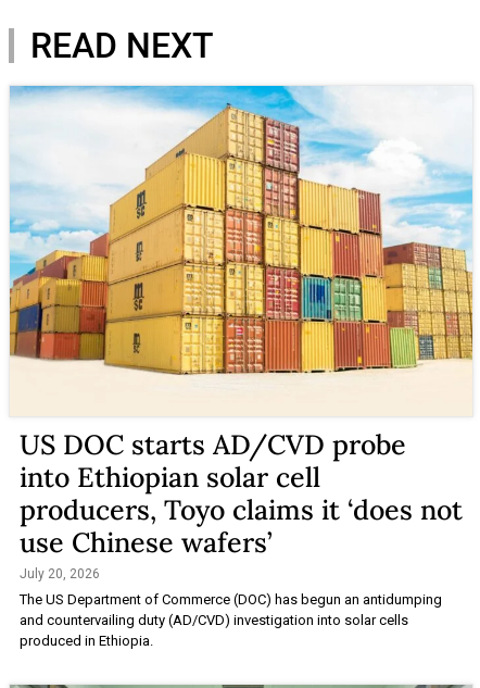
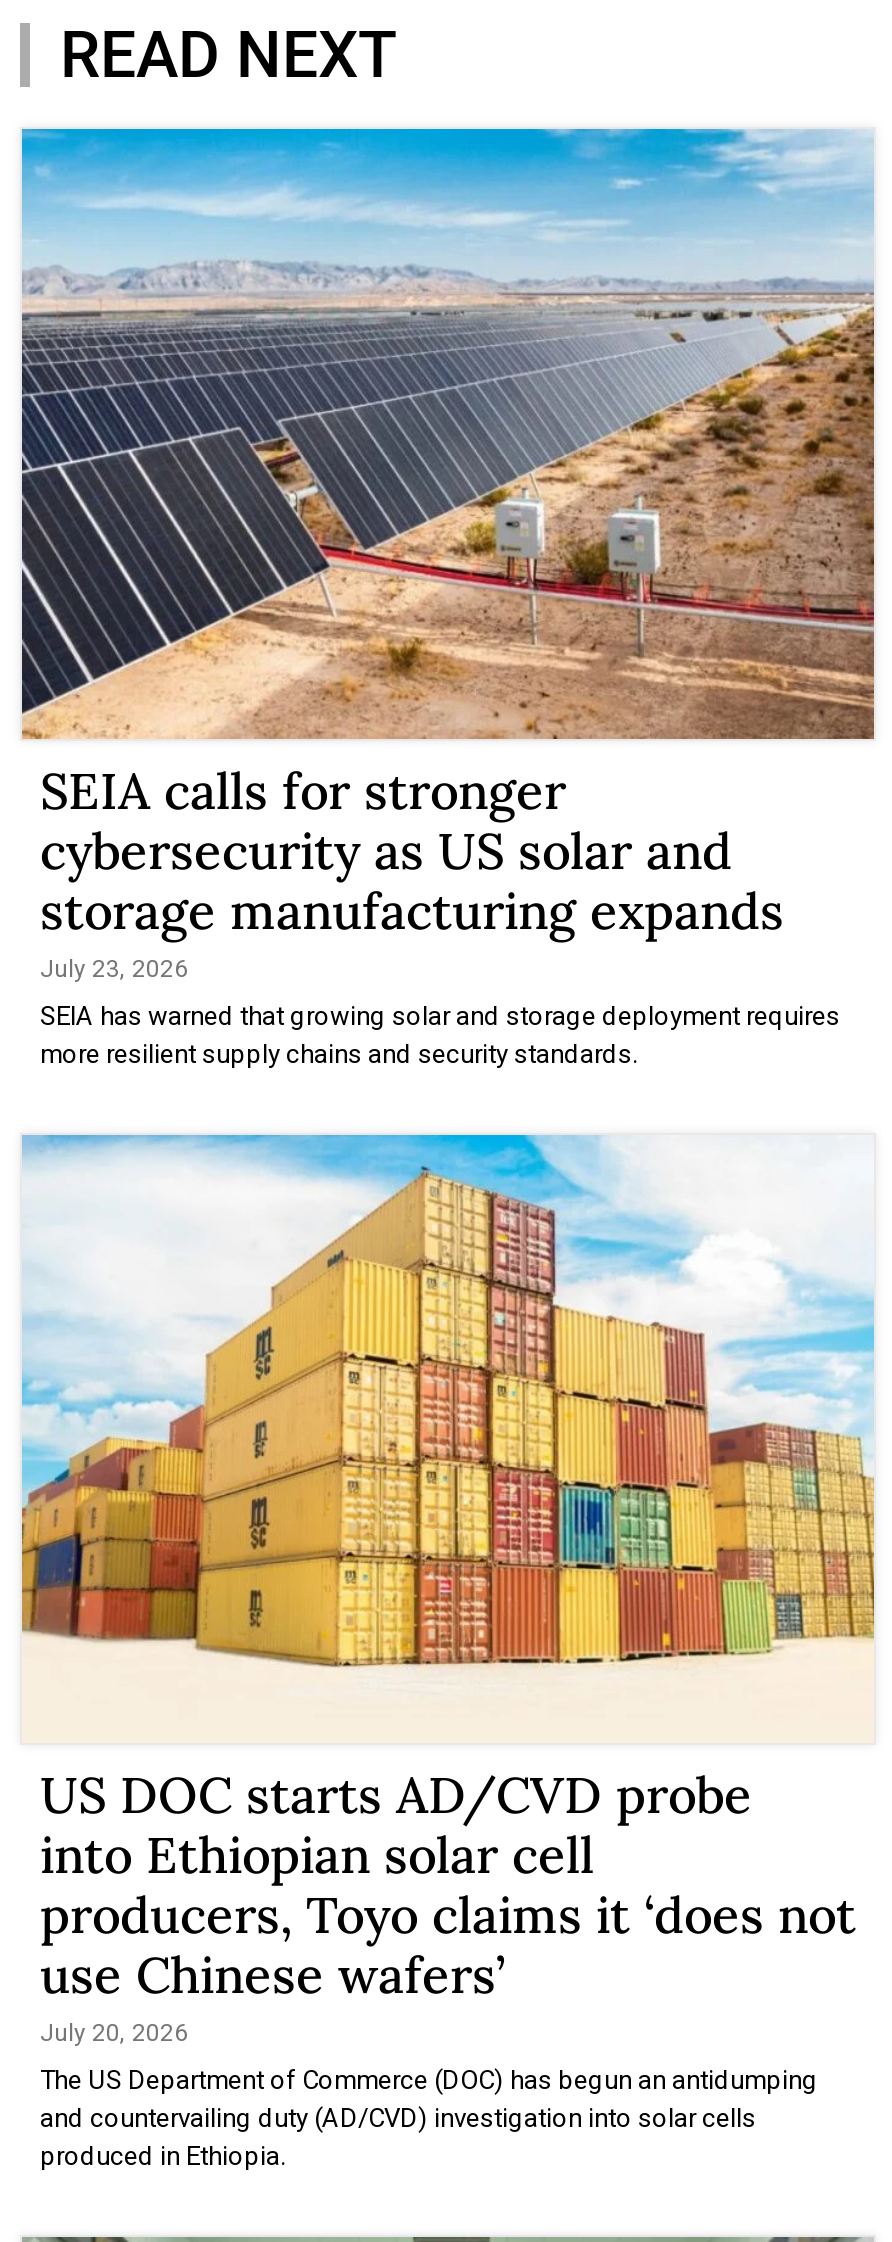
none -> [20,127,876,1068] [image] | SEIA calls for stronger | cybersecurity as US solar and | storage manufacturing expands | July 23, 2026 | SEIA has warned that growing solar and storage deployment requires | more resilient supply chains and security standards.

